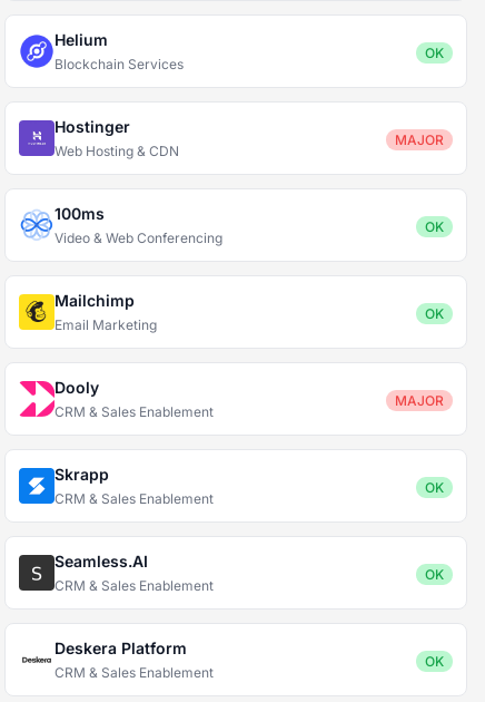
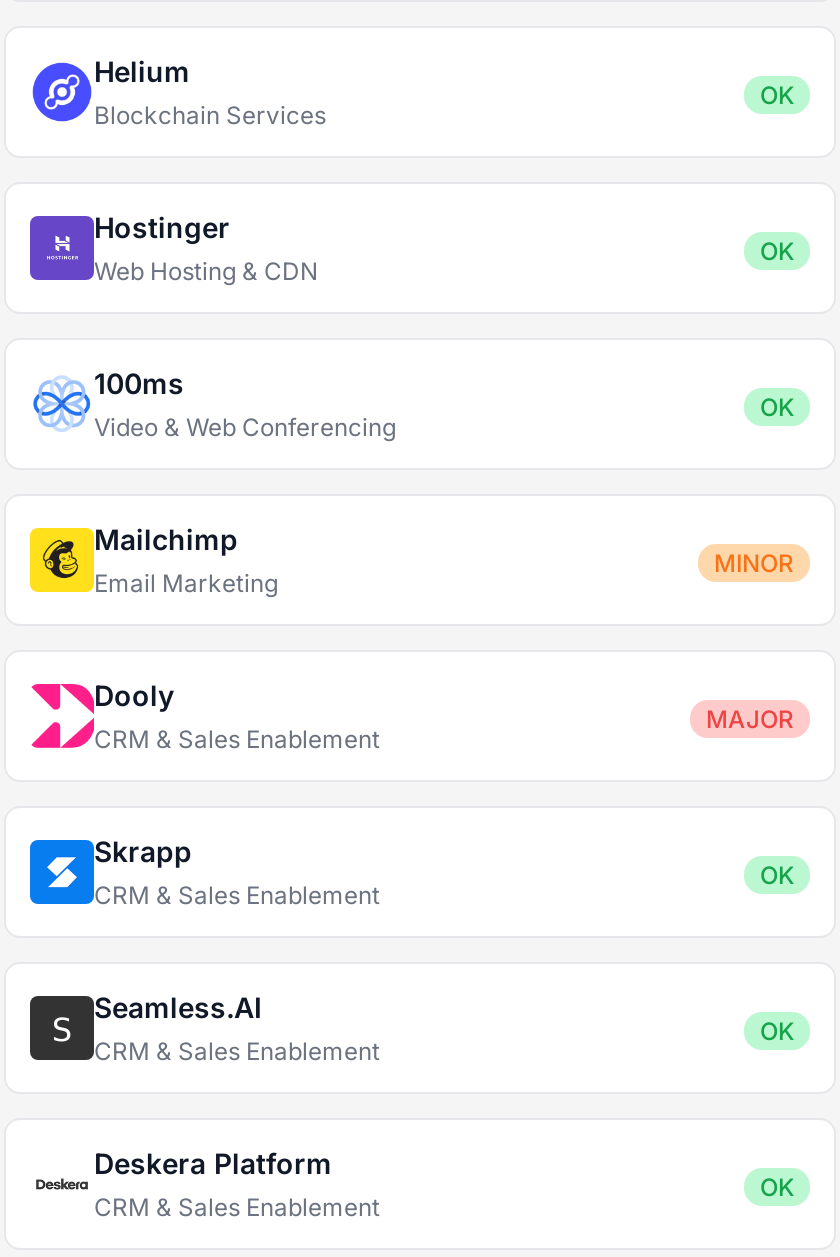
[395,131,444,148] MAJOR -> [760,236,794,266] OK
[425,305,444,322] OK -> [714,548,794,578] MINOR

